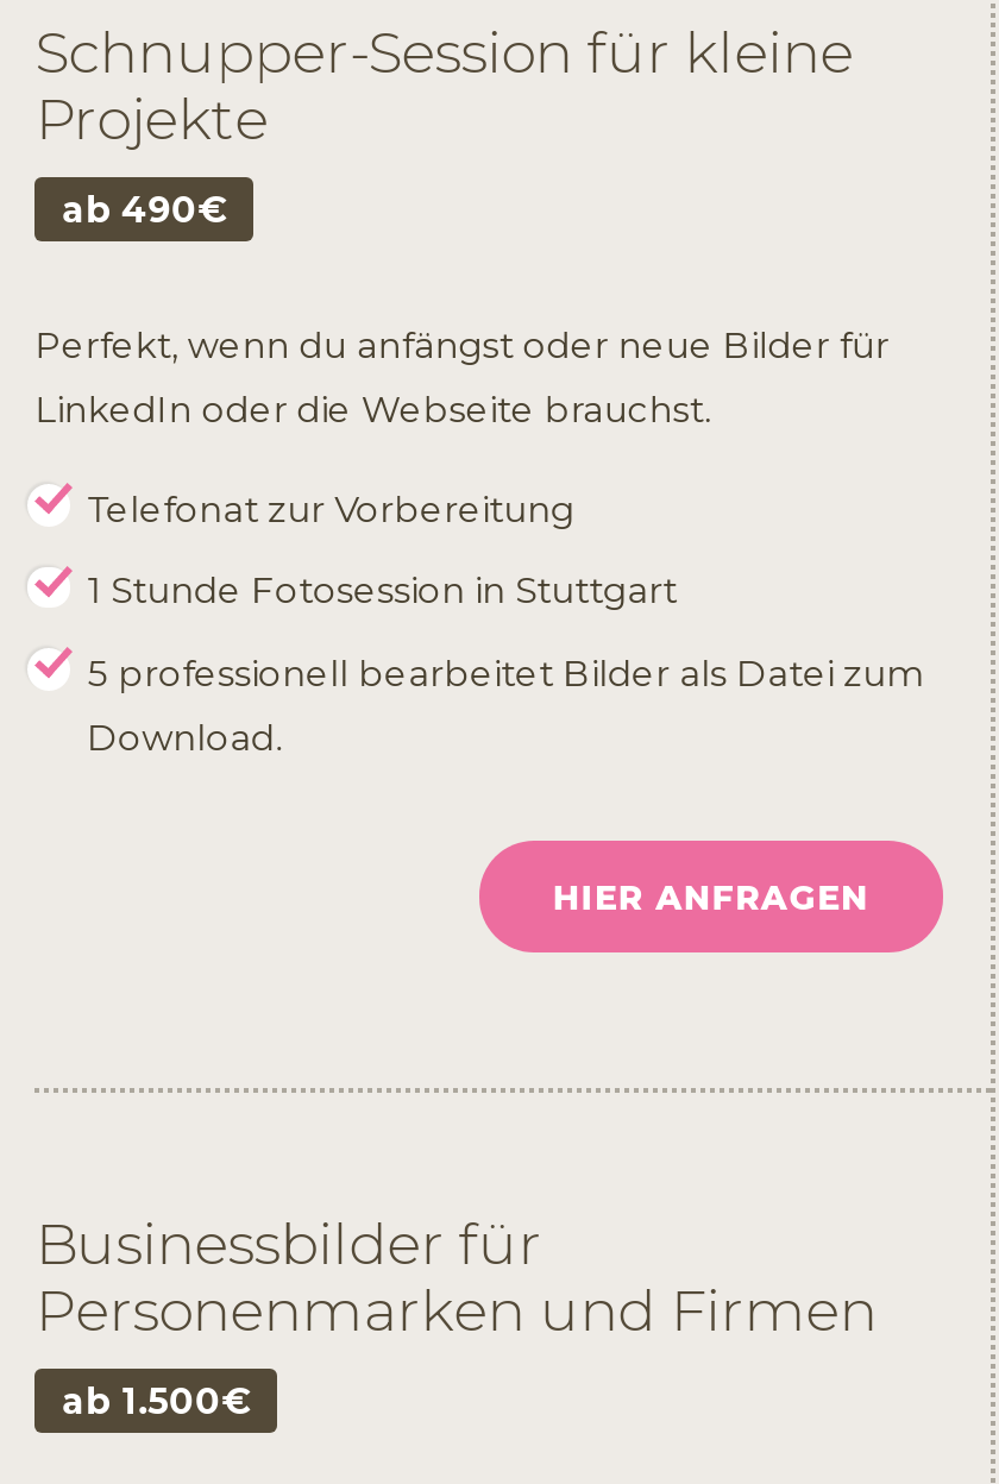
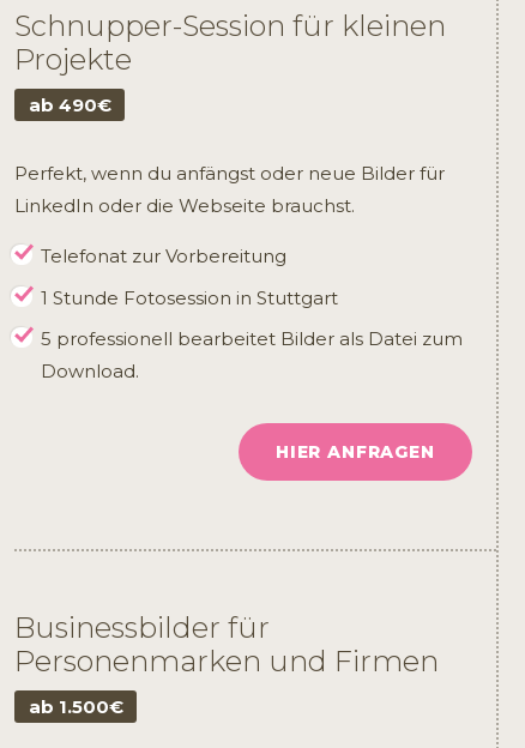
[35,18,854,87] Schnupper-Session für kleine -> [15,9,446,44] Schnupper-Session für kleinen

